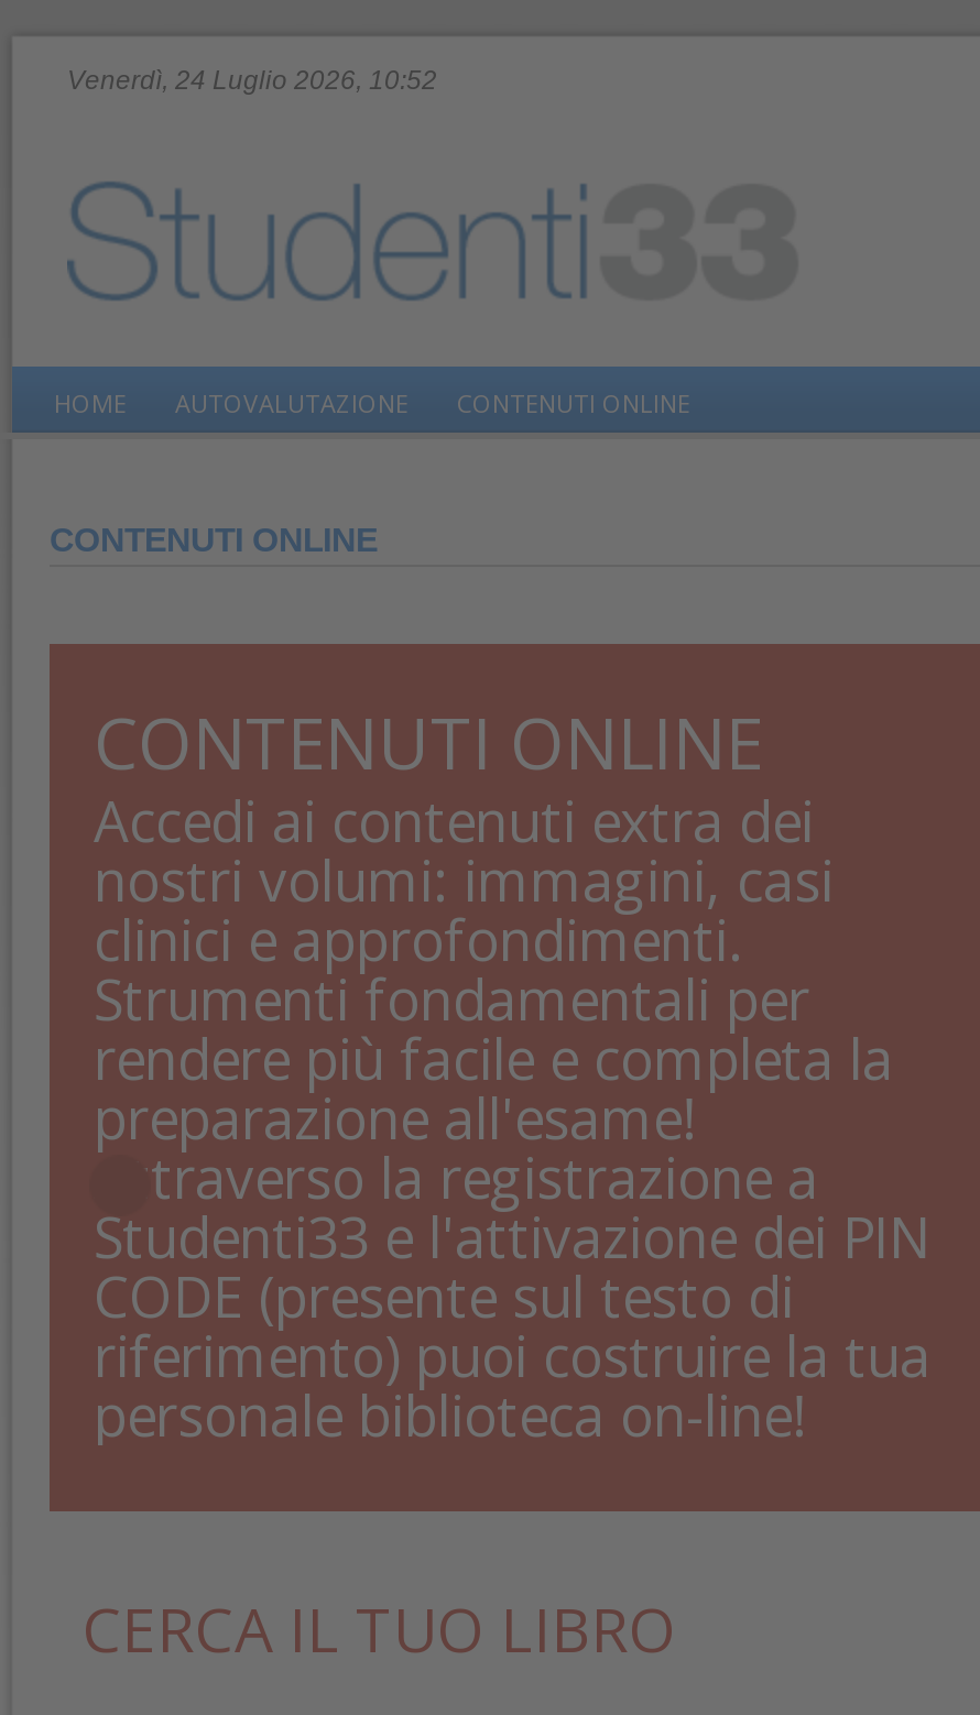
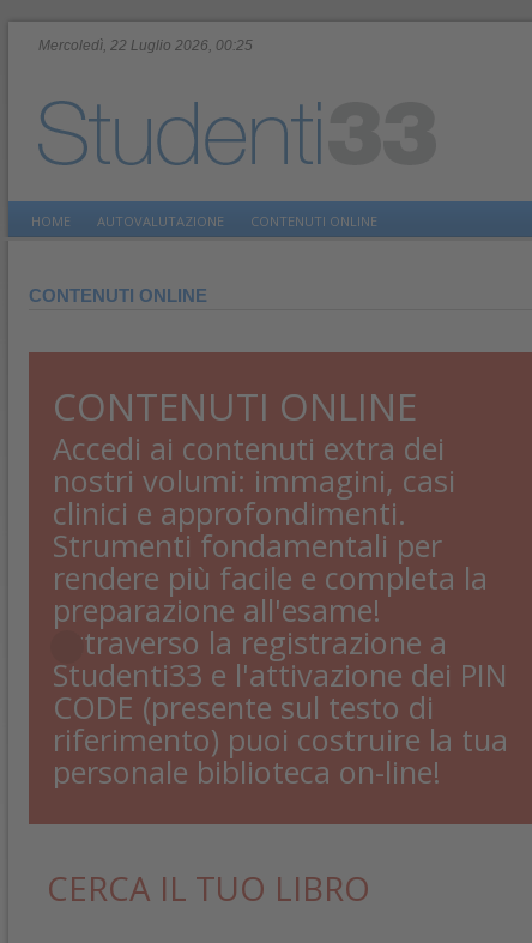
[67,65,437,96] Venerdì, 24 Luglio 2026, 10:52 -> [38,37,253,54] Mercoledì, 22 Luglio 2026, 00:25

